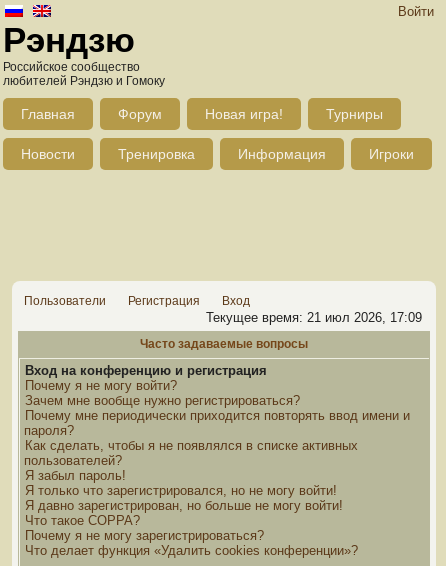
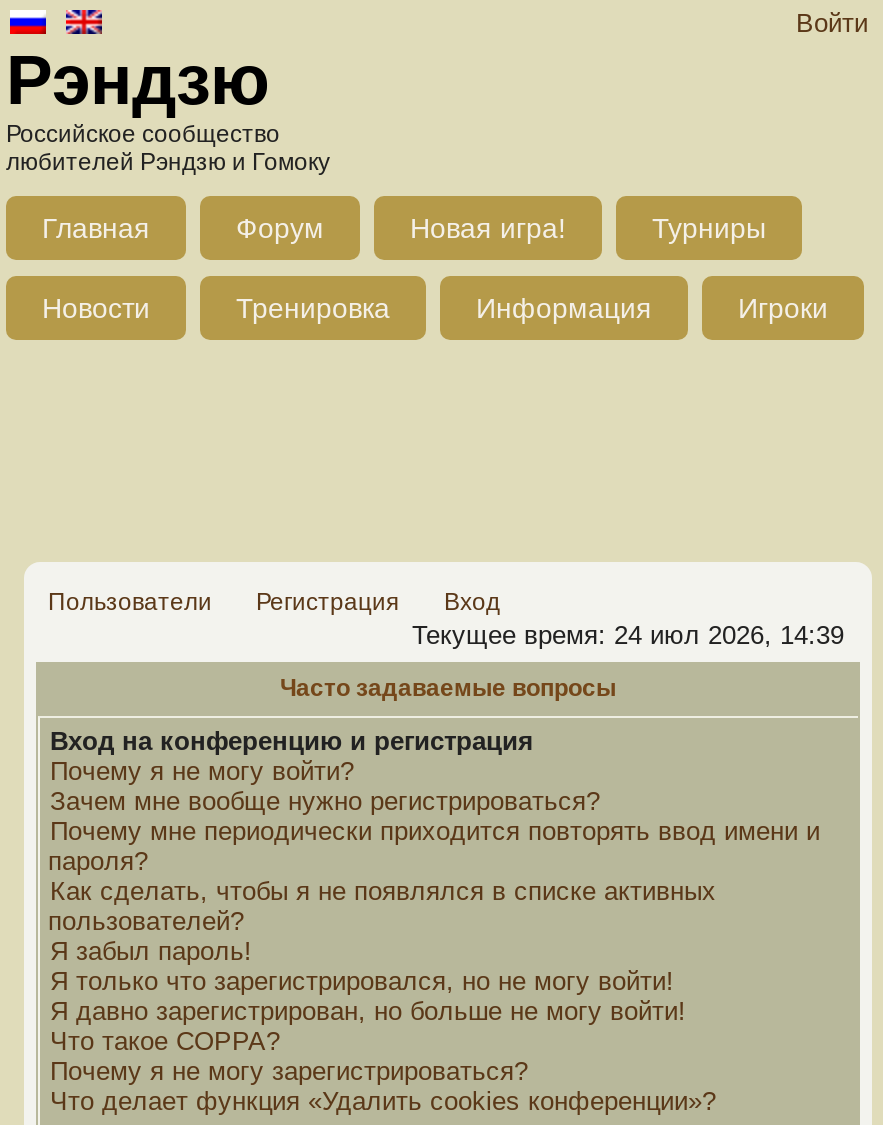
[206,310,422,325] Текущее время: 21 июл 2026, 17:09 -> [412,620,844,650] Текущее время: 24 июл 2026, 14:39

